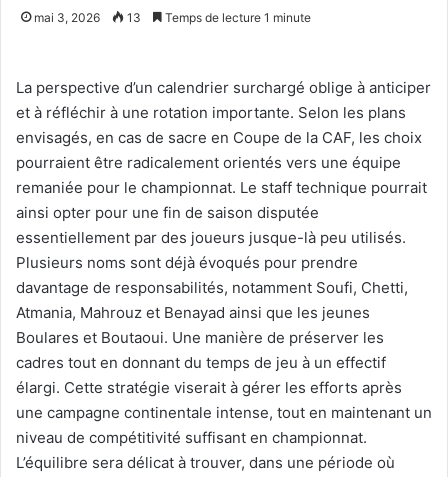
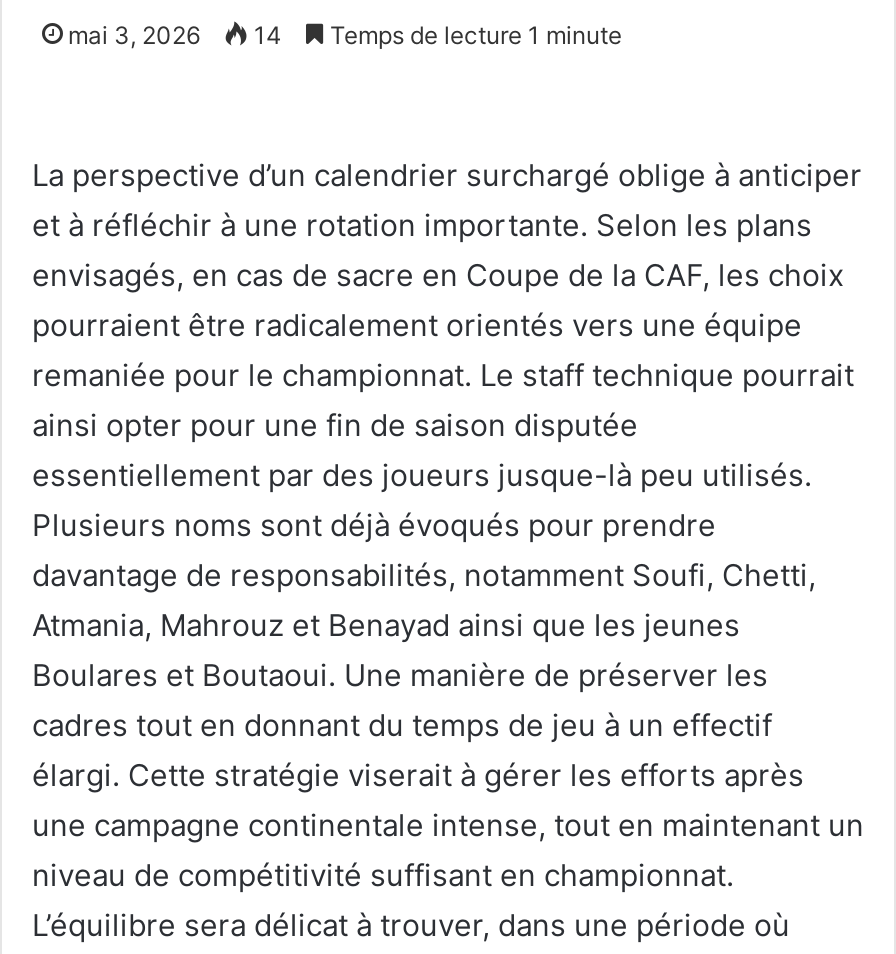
[34,10,311,25] mai 3, 2026 13 Temps de lecture 1 minute -> [68,20,622,50] mai 3, 2026 14 Temps de lecture 1 minute

